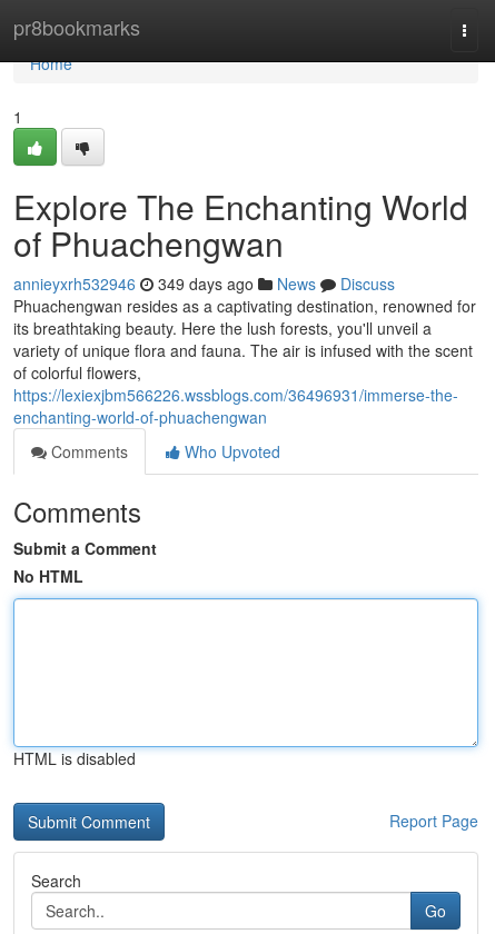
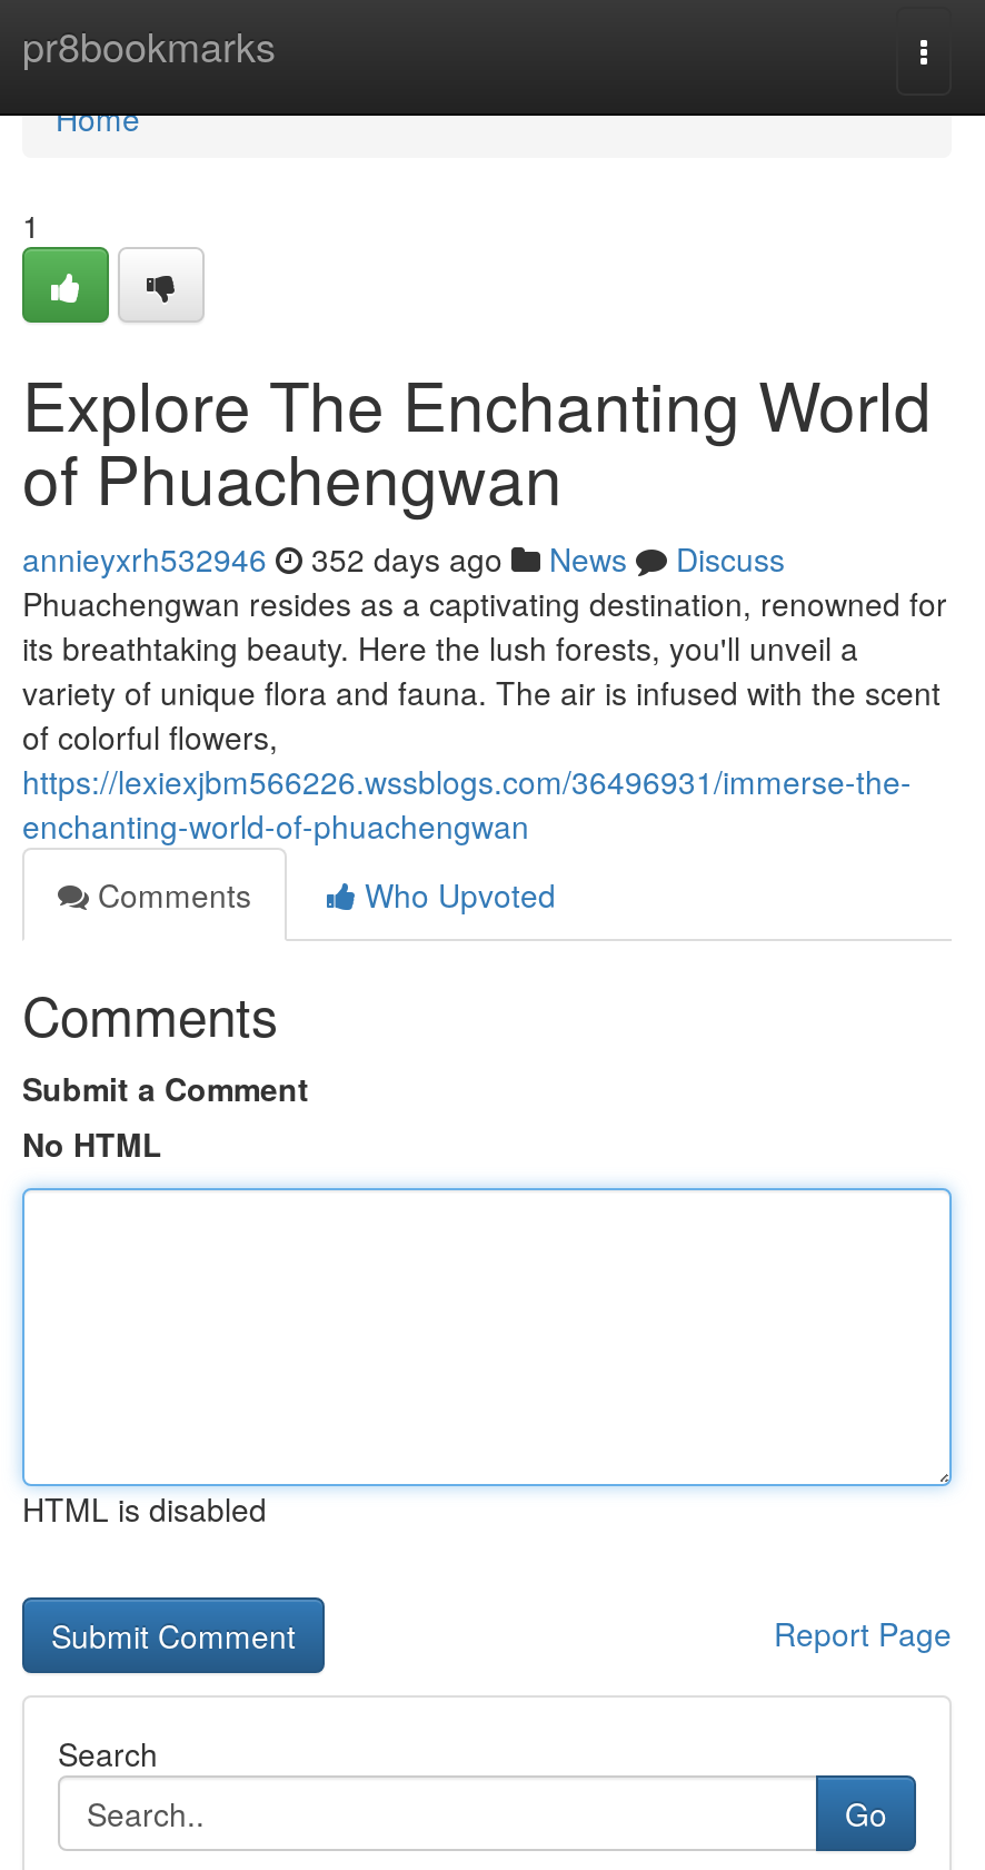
[13,272,395,295] annieyxrh532946 349 days ago News Discuss -> [22,536,785,581] annieyxrh532946 352 days ago News Discuss

